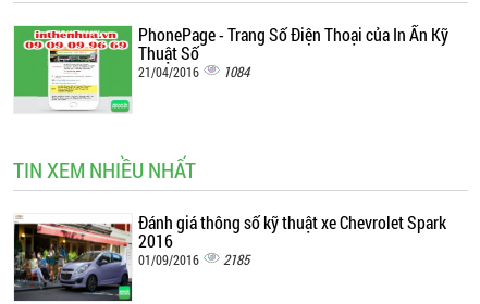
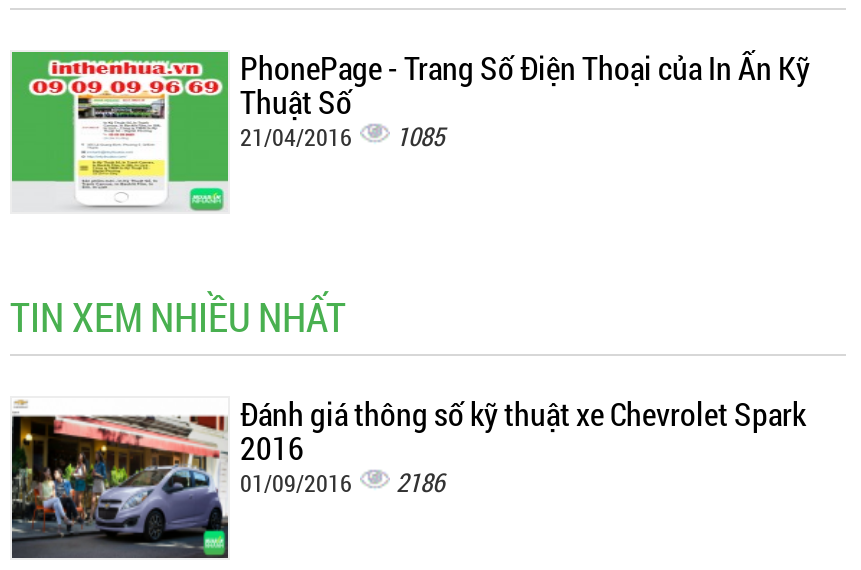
[138,61,249,81] 21/04/2016 1084 -> [240,117,444,153] 21/04/2016 1085
[138,249,249,269] 01/09/2016 2185 -> [240,463,444,499] 01/09/2016 2186

